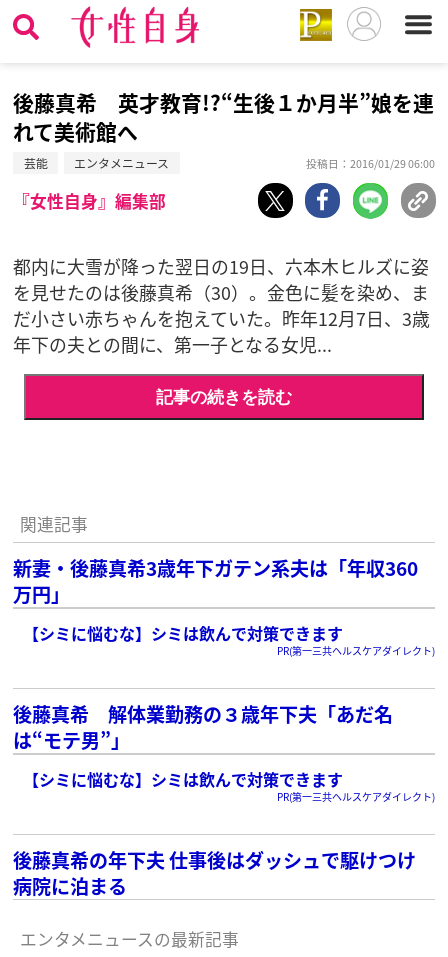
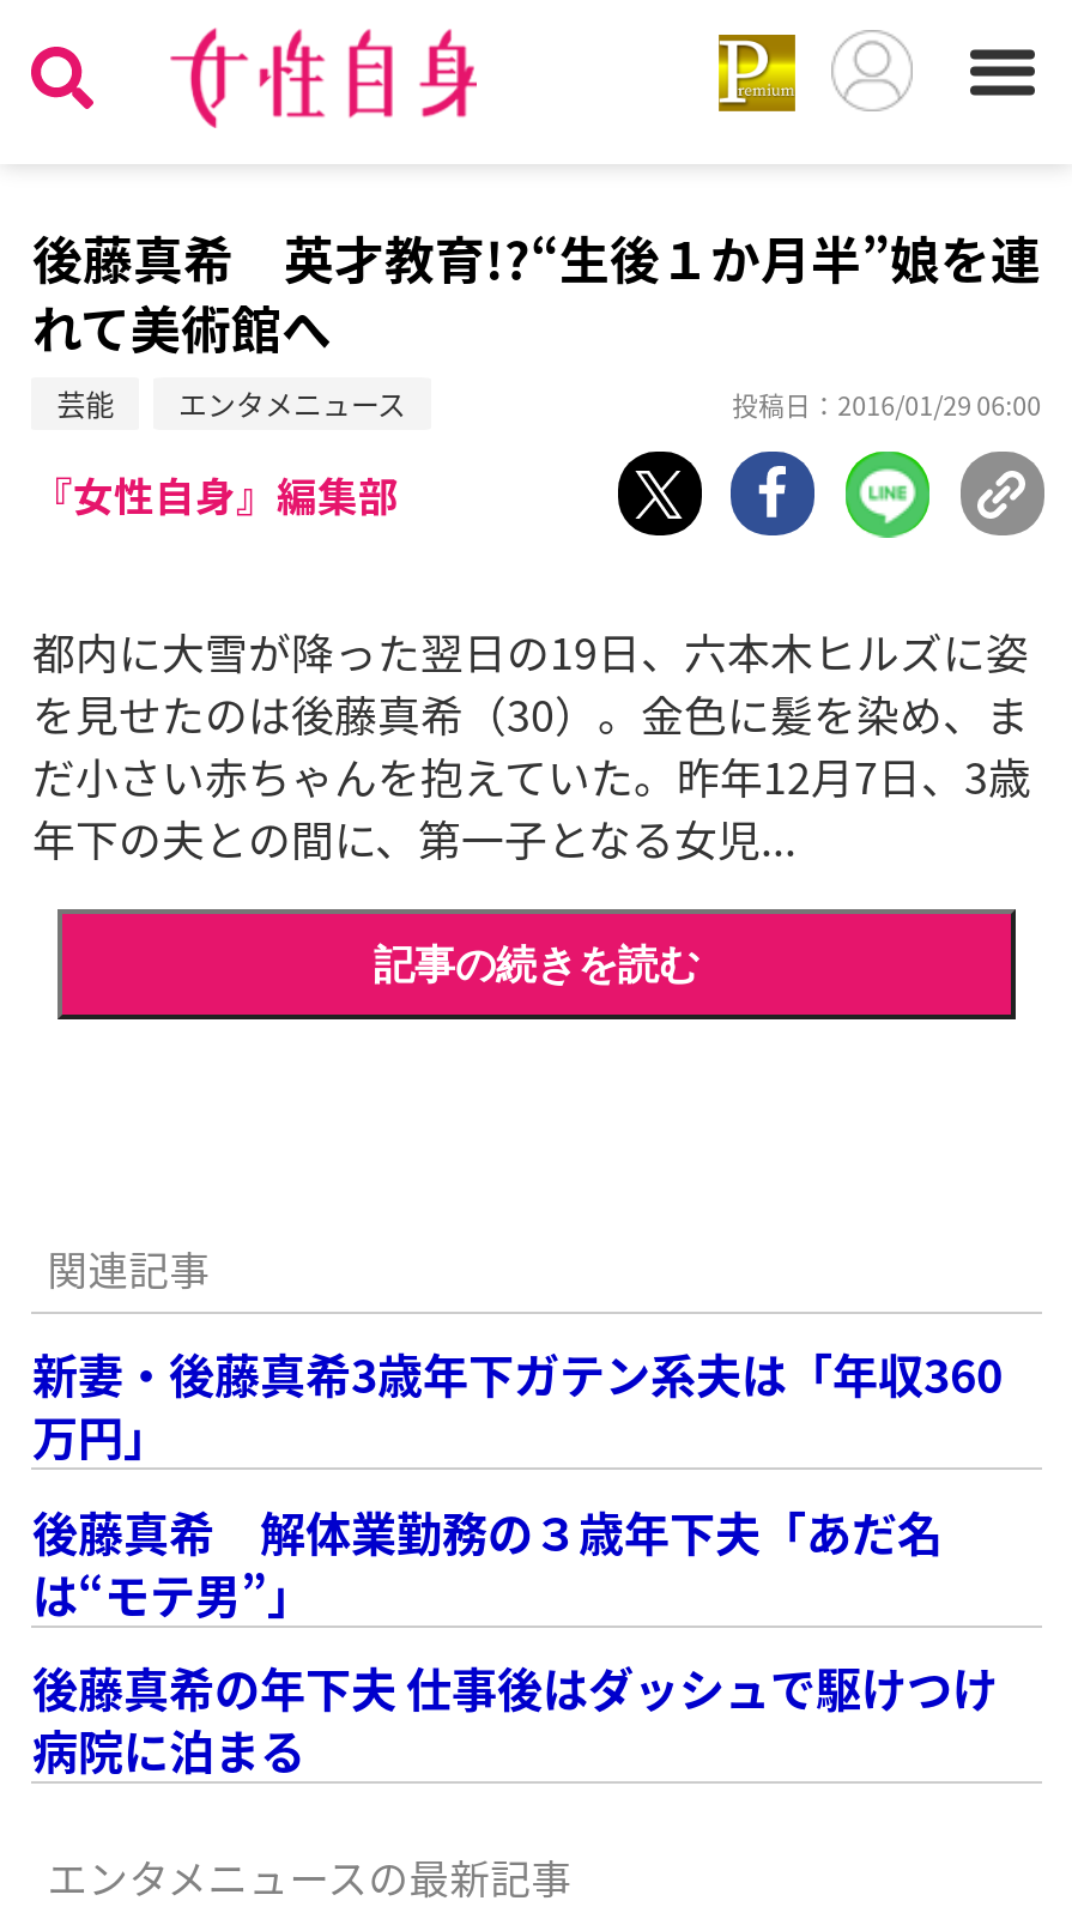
[23,621,435,658] 【シミに悩むな】シミは飲んで対策できます | PR(第一三共ヘルスケアダイレクト) -> none
[23,767,435,804] 【シミに悩むな】シミは飲んで対策できます | PR(第一三共ヘルスケアダイレクト) -> none

